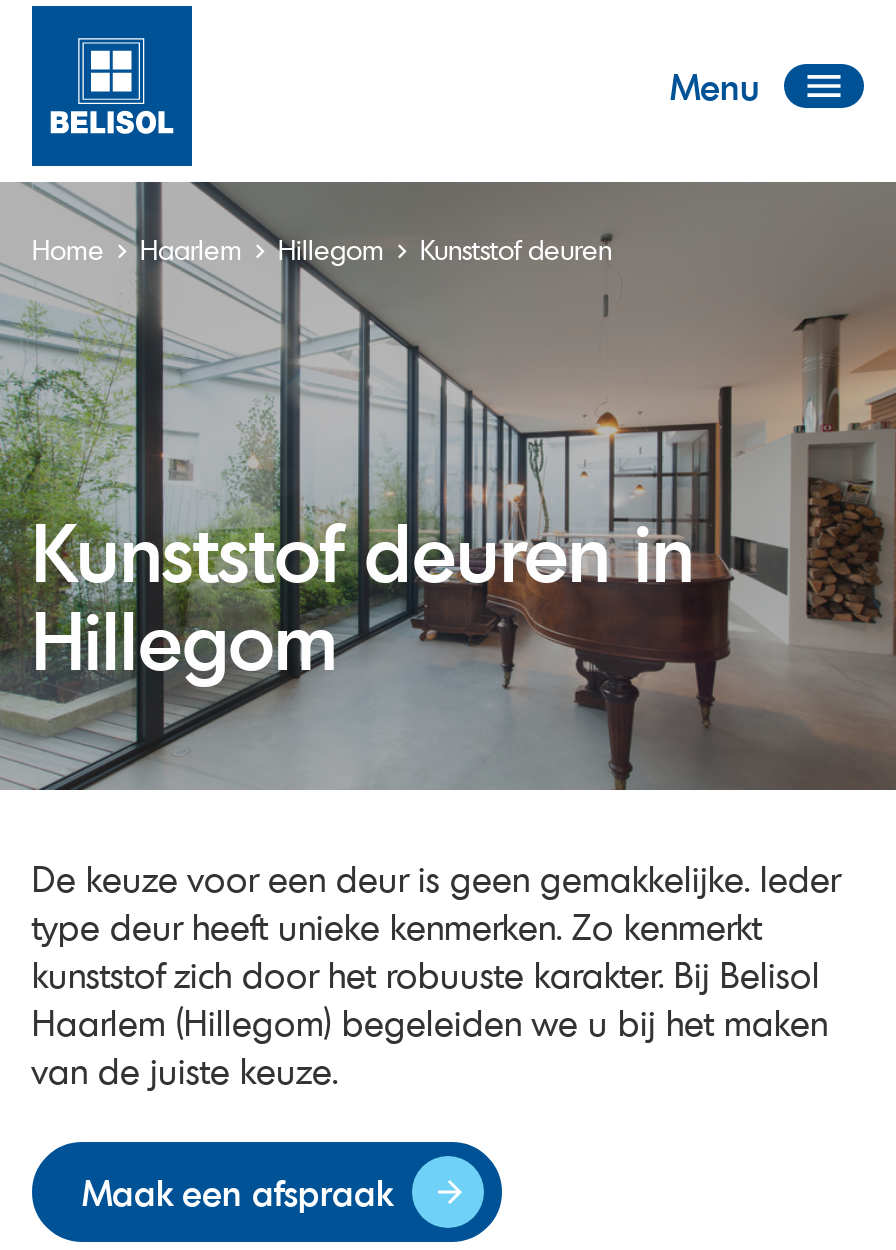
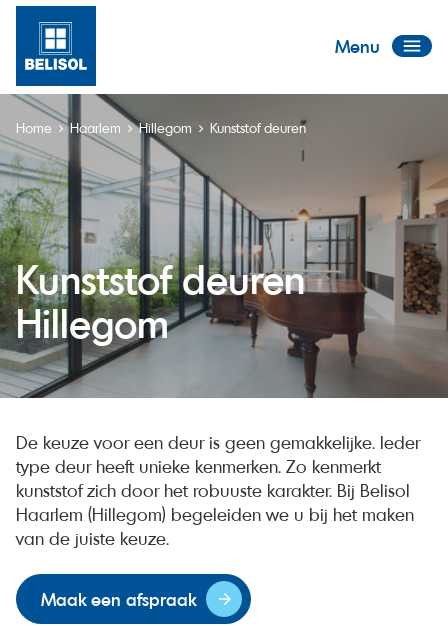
[32,500,694,600] Kunststof deuren in -> [16,253,305,303] Kunststof deuren

